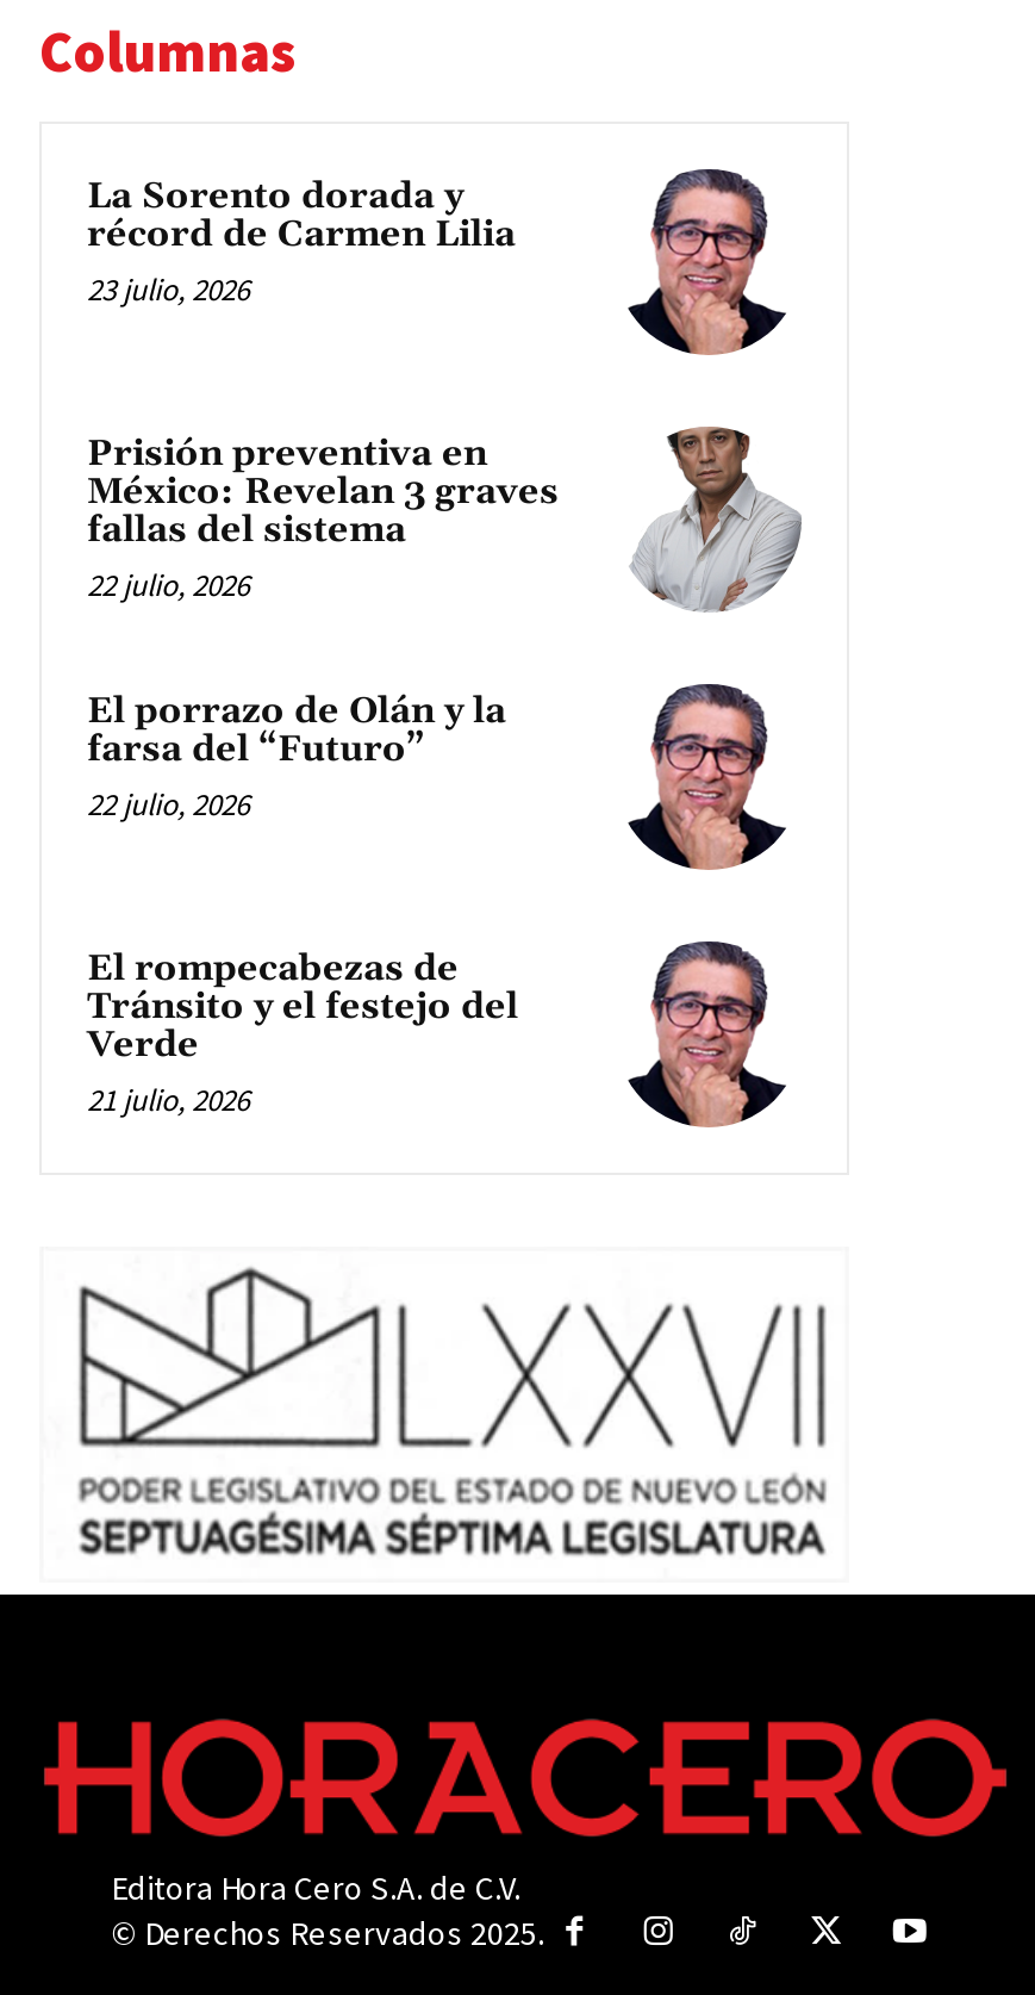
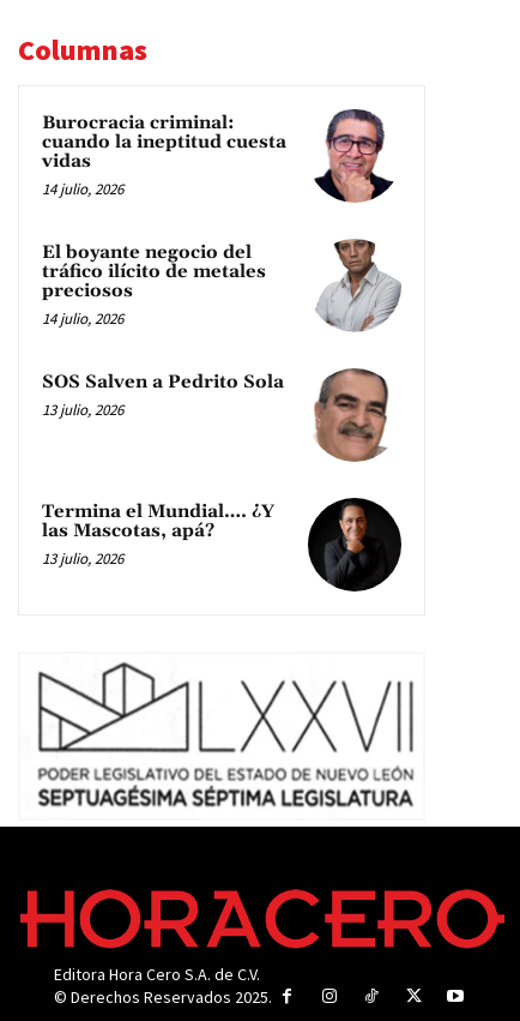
[87,174,516,309] La Sorento dorada y | récord de Carmen Lilia | 23 julio, 2026 -> [42,111,286,199] Burocracia criminal: | cuando la ineptitud cuesta | vidas | 14 julio, 2026
[87,431,559,605] Prisión preventiva en | México: Revelan 3 graves | fallas del sistema | 22 julio, 2026 -> [42,241,266,328] El boyante negocio del | tráfico ilícito de metales | preciosos | 14 julio, 2026
[87,688,506,824] El porrazo de Olán y la | farsa del “Futuro” | 22 julio, 2026 -> [42,370,284,420] SOS Salven a Pedrito Sola | 13 julio, 2026
[628,684,787,870] [image] -> [313,368,392,461] [image]
[87,946,518,1120] El rompecabezas de | Tránsito y el festejo del | Verde | 21 julio, 2026 -> [42,500,274,568] Termina el Mundial…. ¿Y | las Mascotas, apá? | 13 julio, 2026
[616,941,802,1127] [image] -> [307,499,403,593] [image]

